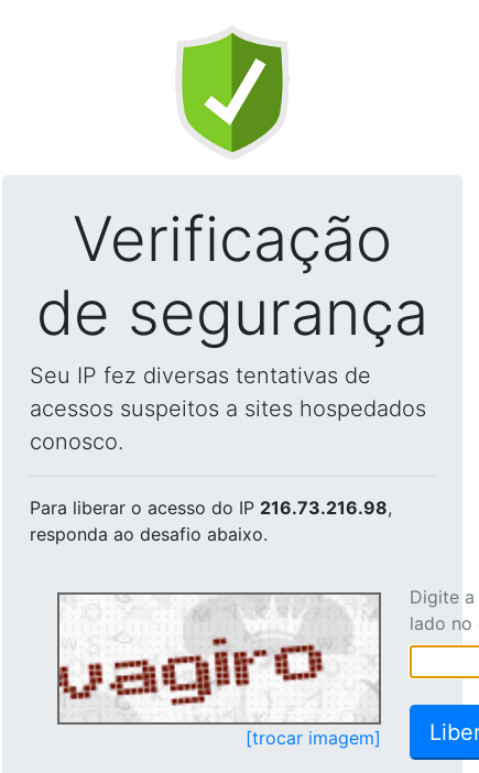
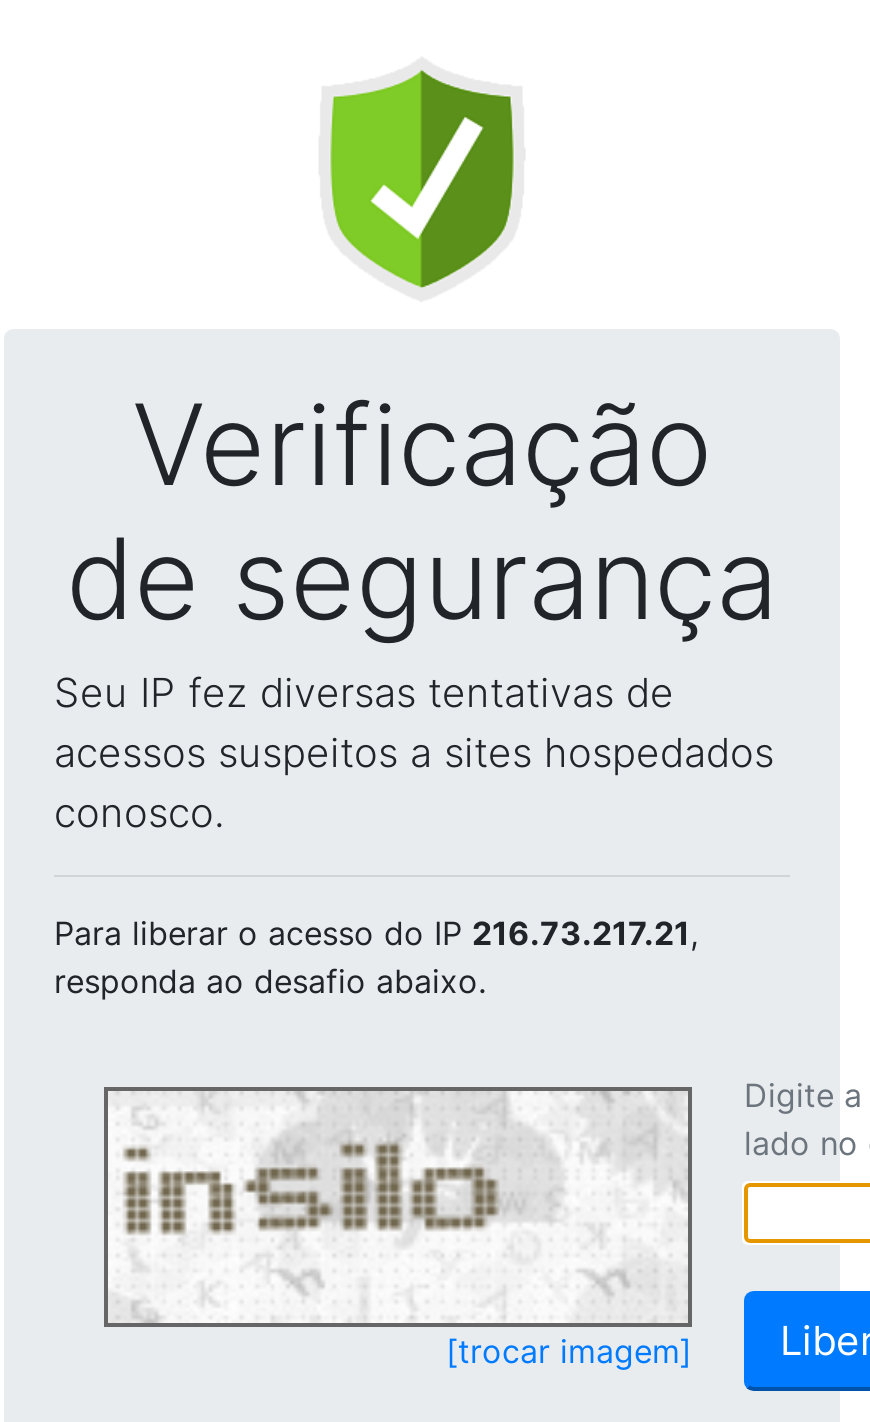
[30,497,392,519] Para liberar o acesso do IP 216.73.216.98, -> [54,913,698,953] Para liberar o acesso do IP 216.73.217.21,
[58,596,361,717] [image] -> [108,1095,684,1299] [image]

